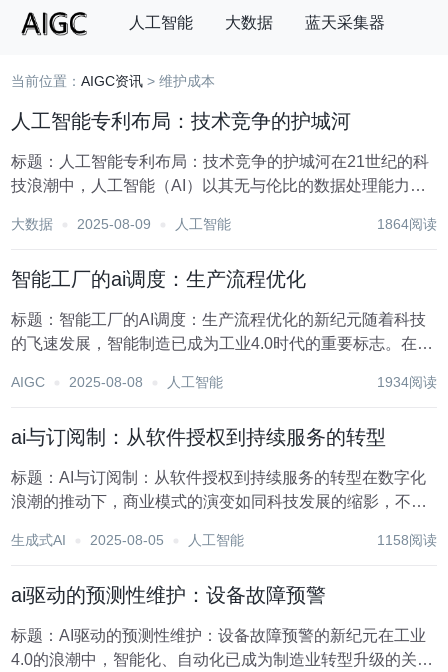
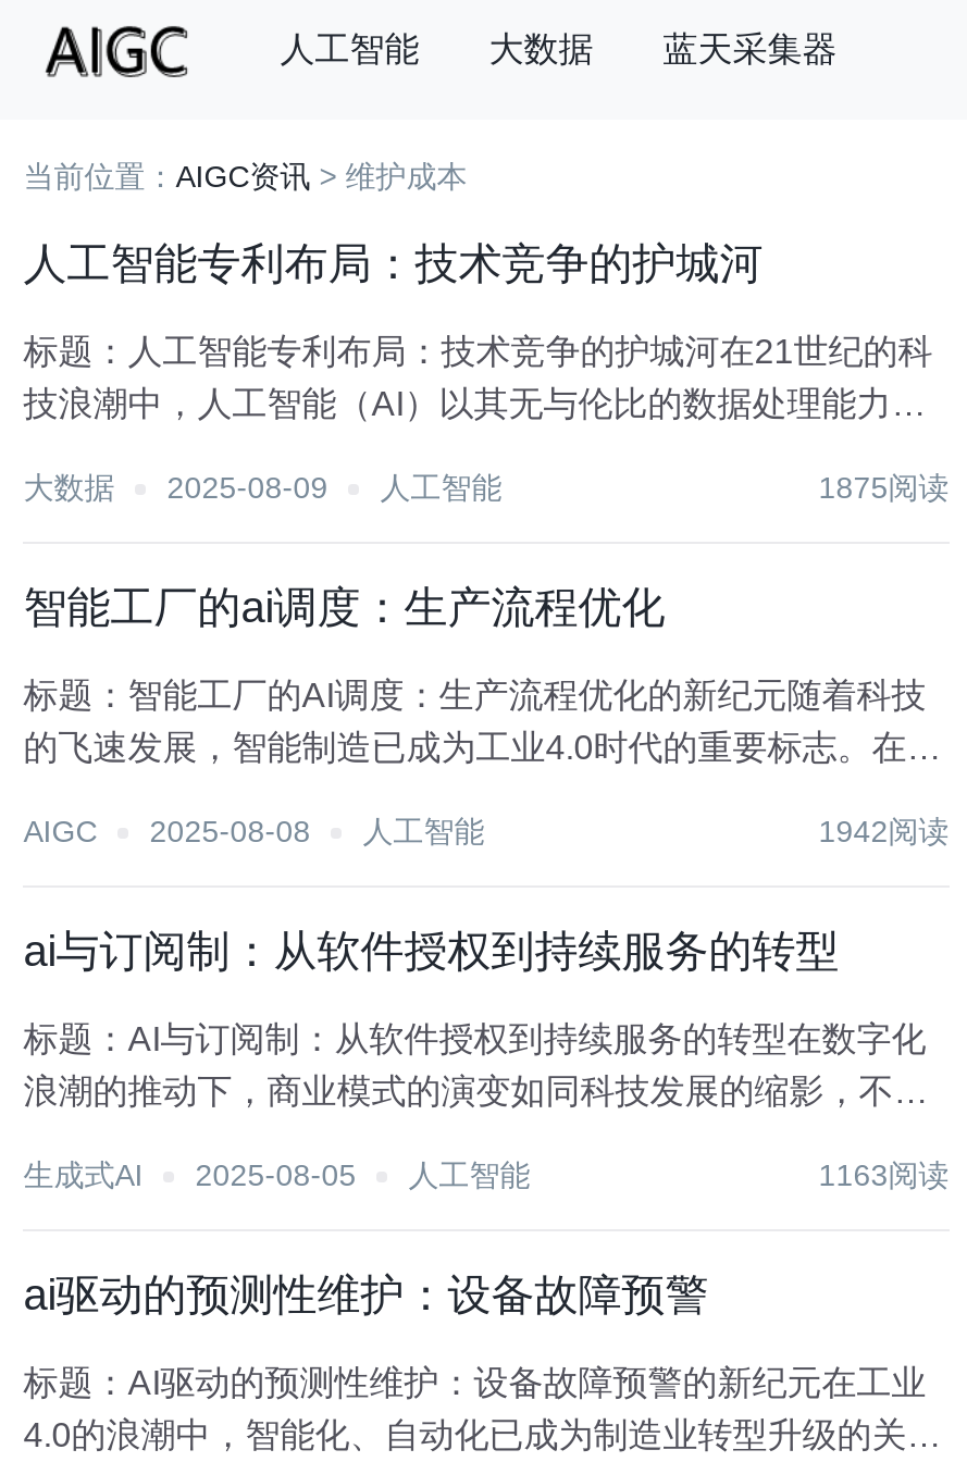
[377,216,437,232] 1864阅读 -> [819,470,949,505] 1875阅读
[377,374,437,390] 1934阅读 -> [819,814,949,848] 1942阅读
[377,532,437,548] 1158阅读 -> [819,1157,949,1192] 1163阅读

